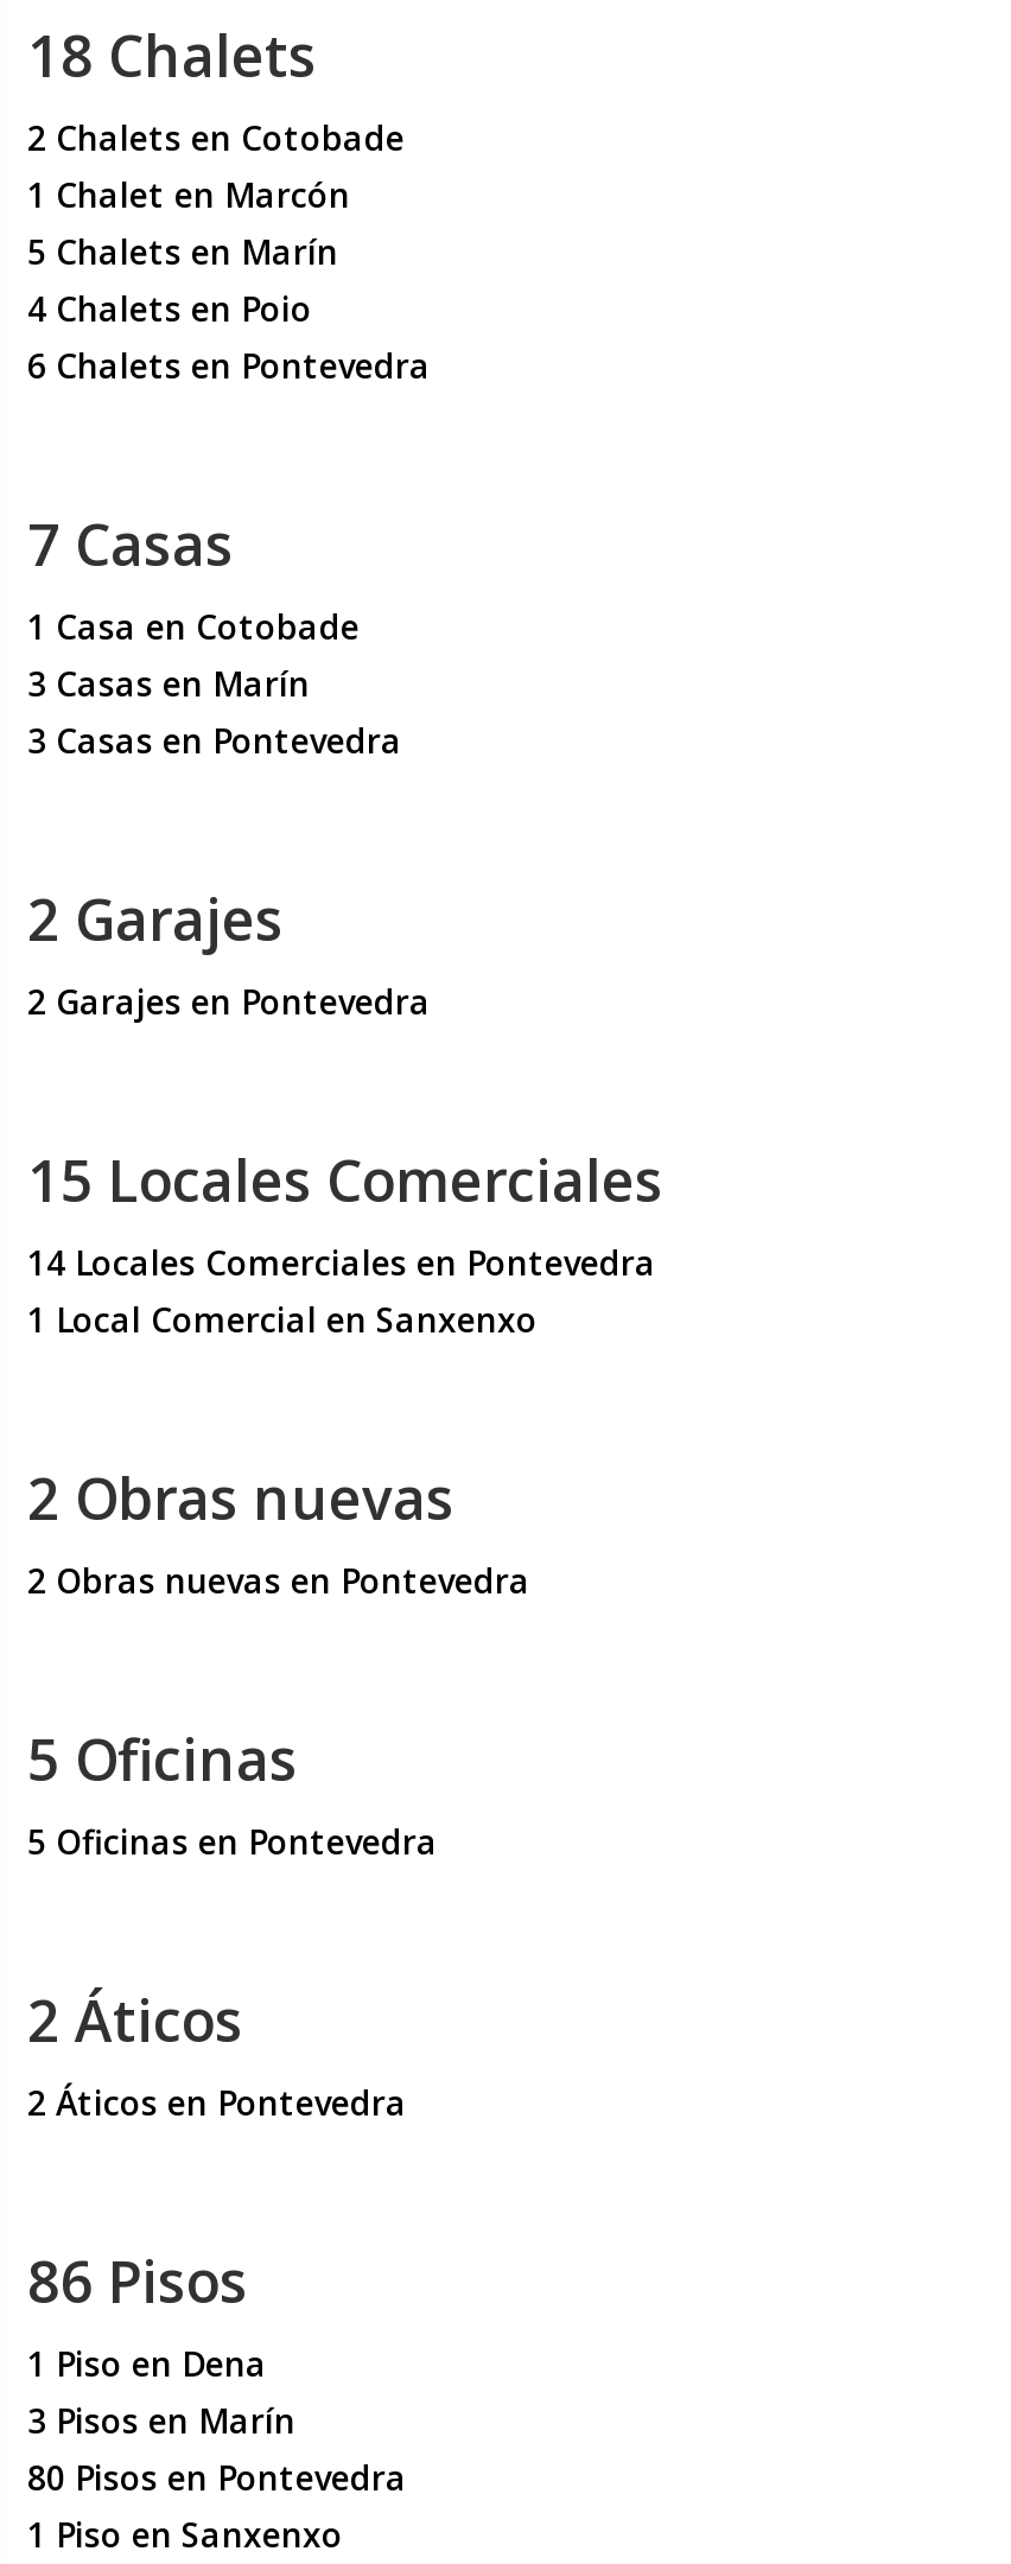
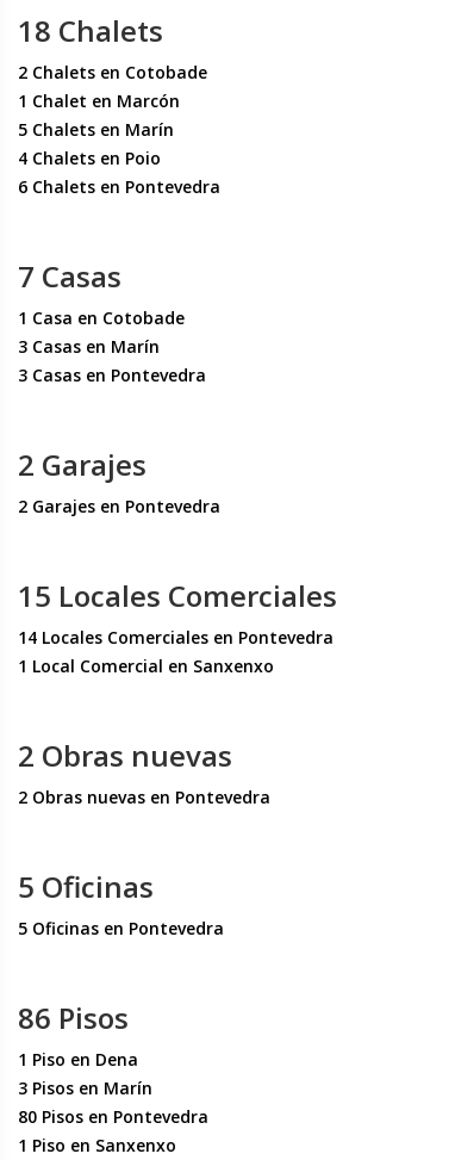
[27,1980,407,2125] 2 Áticos | 2 Áticos en Pontevedra -> none

